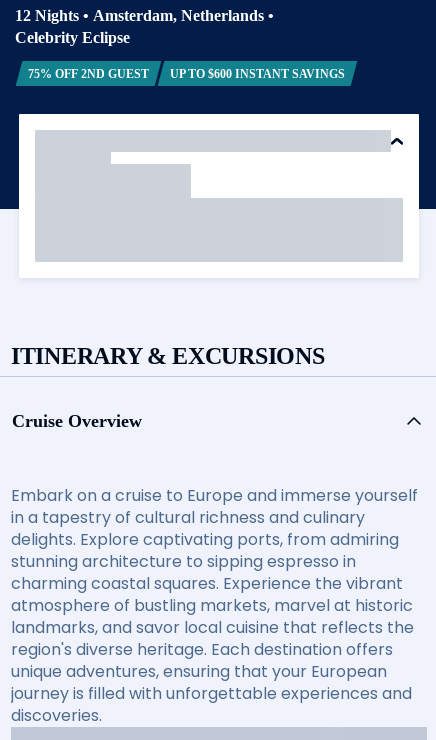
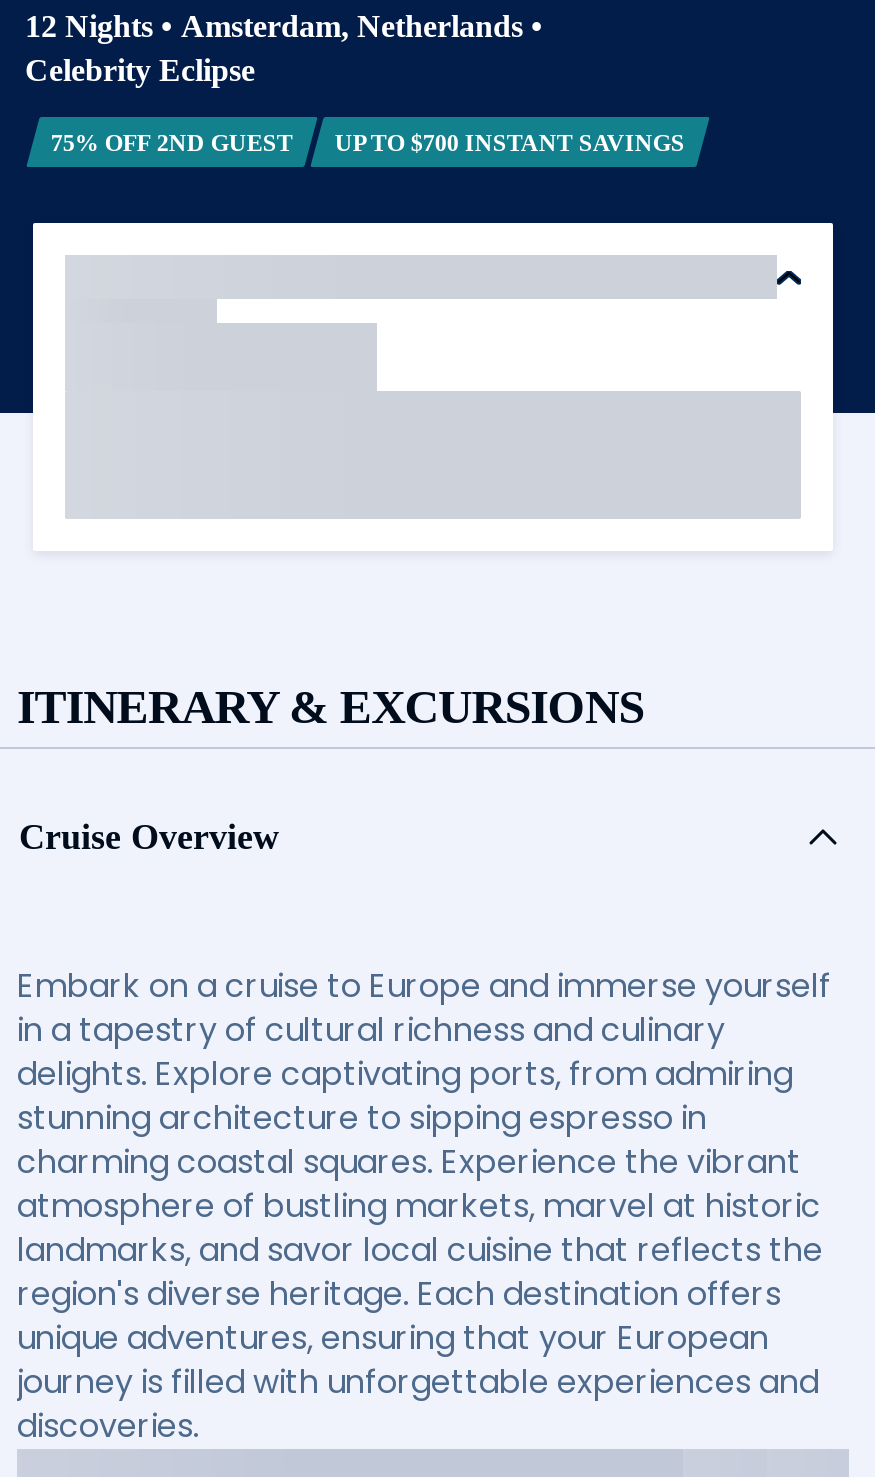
[170,66,345,80] UP TO $600 INSTANT SAVINGS -> [335,128,685,156] UP TO $700 INSTANT SAVINGS

